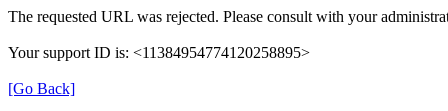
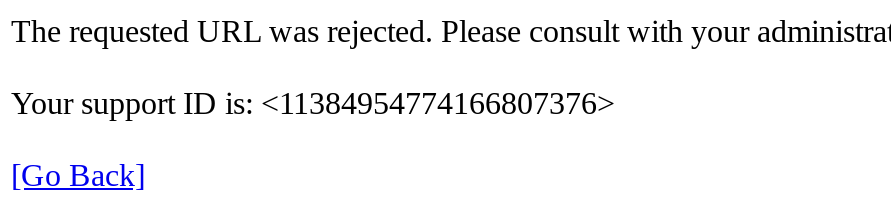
[8,44,310,61] Your support ID is: <11384954774120258895> -> [11,86,615,120] Your support ID is: <11384954774166807376>

